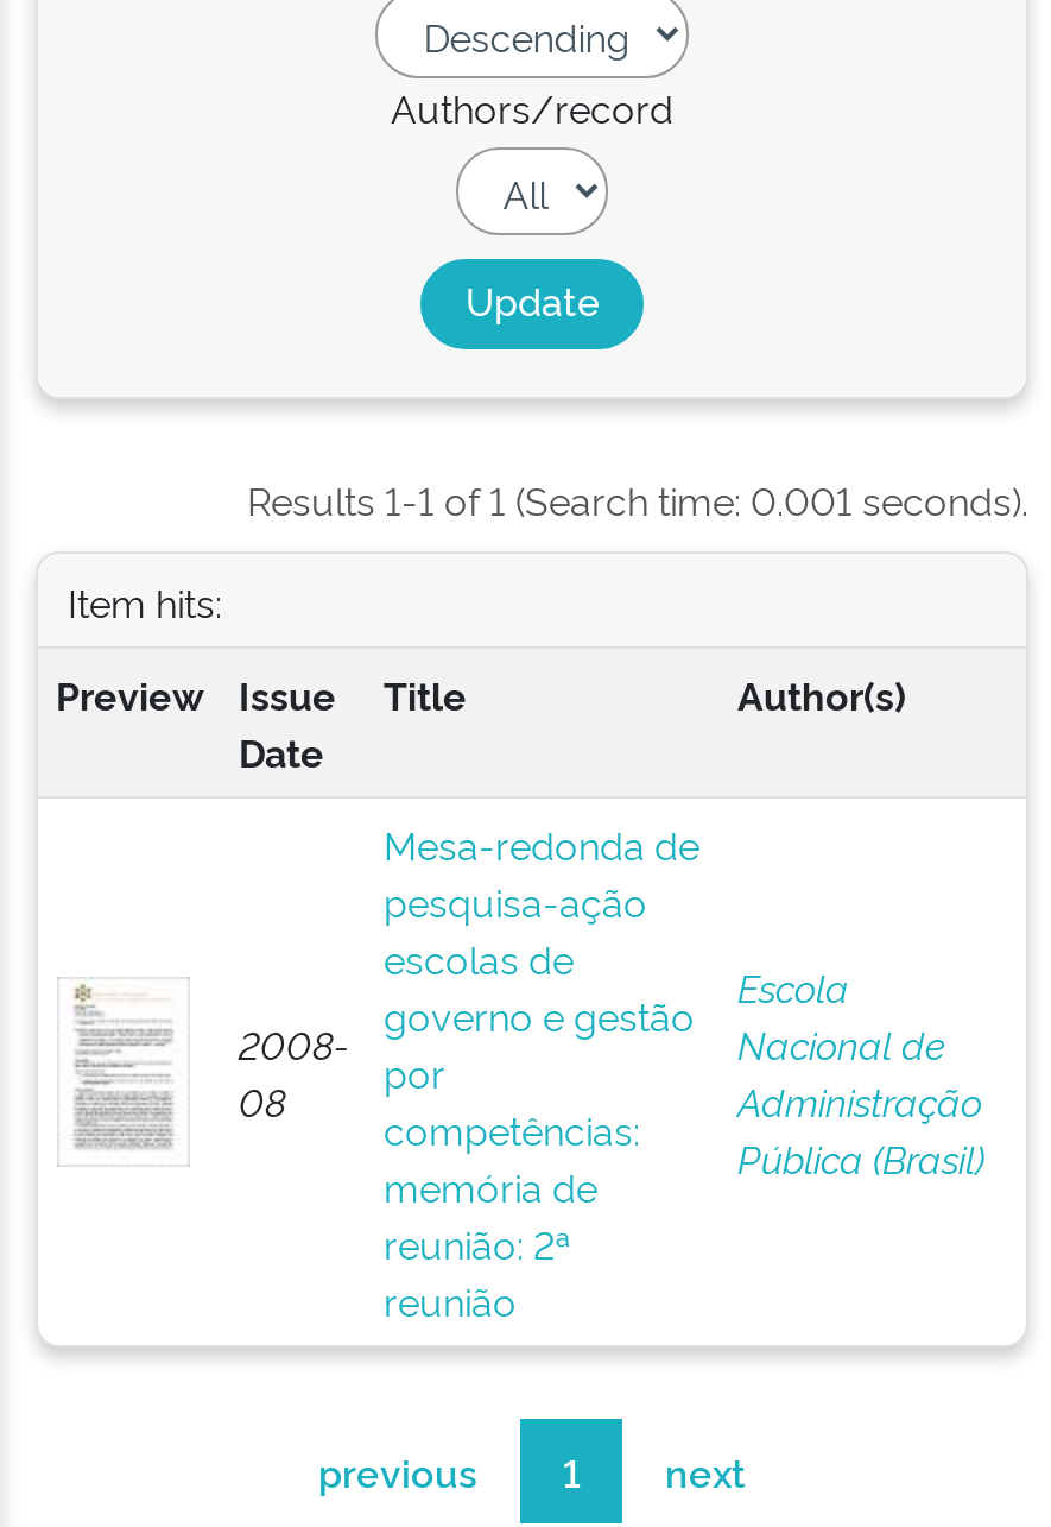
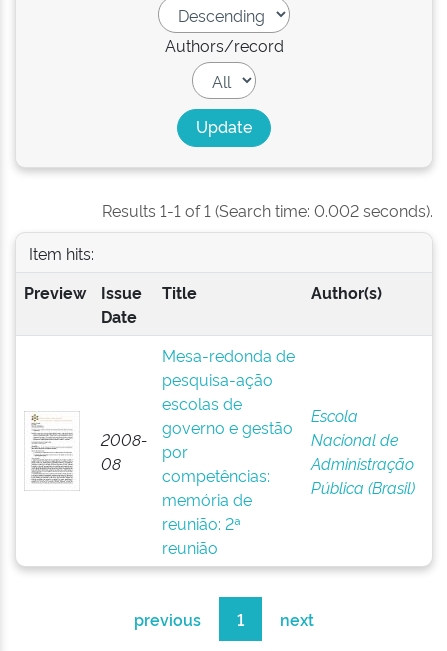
[247,473,1028,525] Results 1-1 of 1 (Search time: 0.001 seconds). -> [102,199,433,221] Results 1-1 of 1 (Search time: 0.002 seconds).

